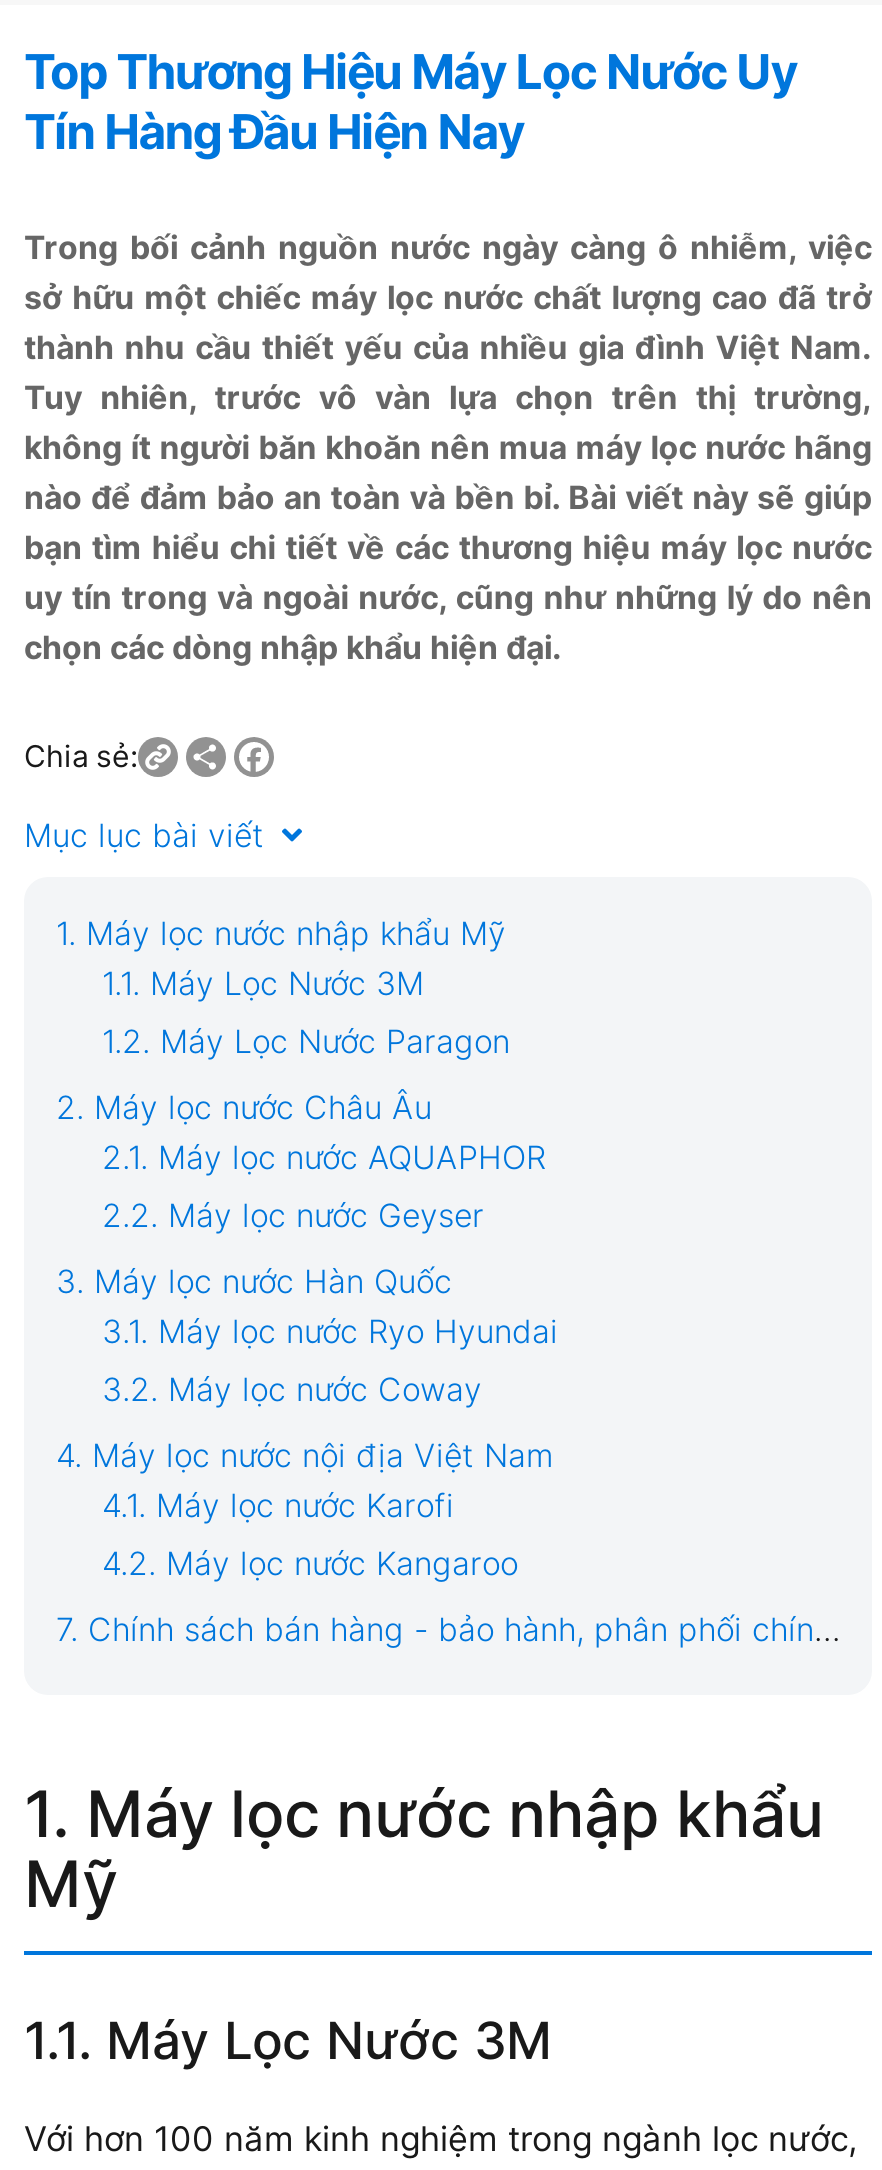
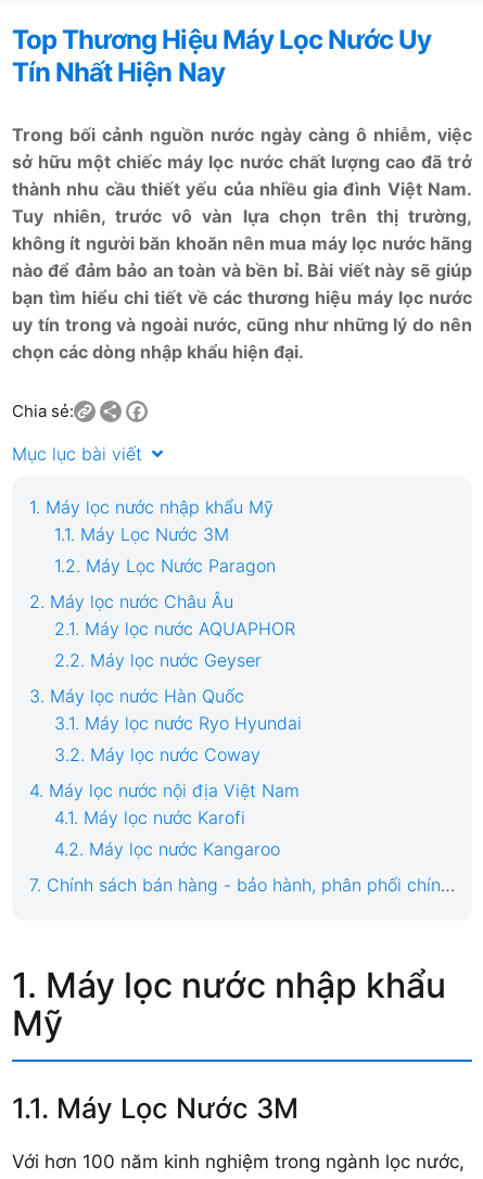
[24,103,524,161] Tín Hàng Đầu Hiện Nay -> [12,56,224,88] Tín Nhất Hiện Nay

